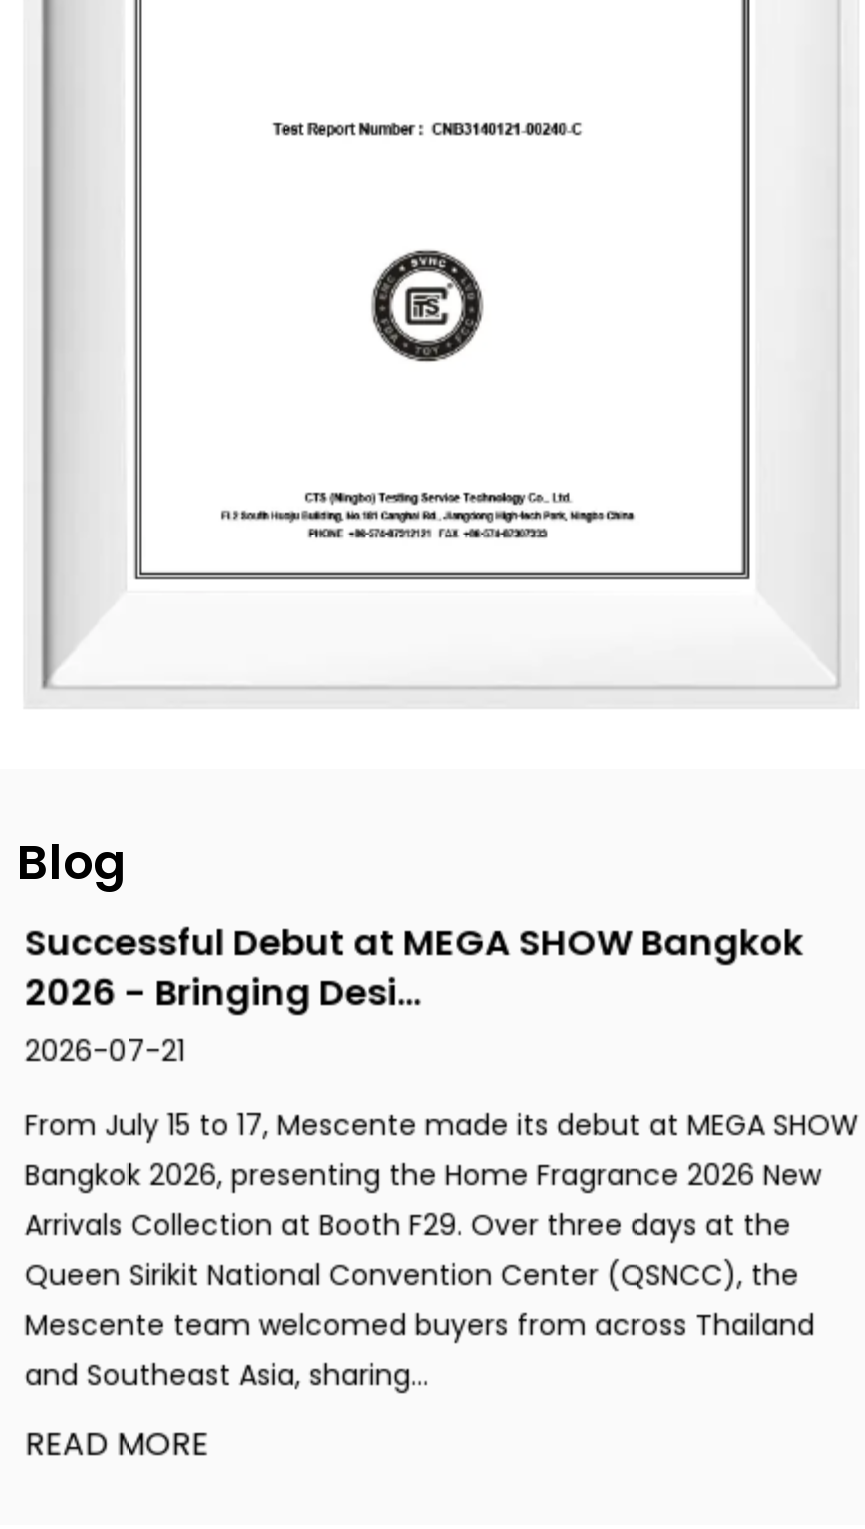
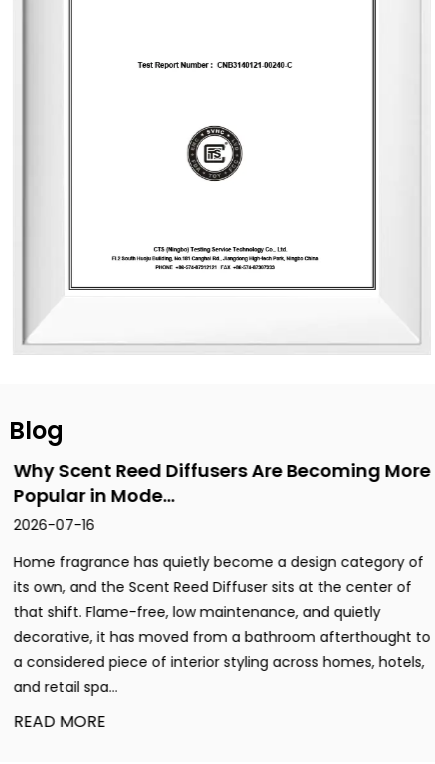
[17,917,795,1071] Successful Debut at MEGA SHOW Bangkok | 2026 - Bringing Desi... | 2026-07-21 -> [9,458,426,535] Why Scent Reed Diffusers Are Becoming More | Popular in Mode... | 2026-07-16
[17,1105,851,1395] From July 15 to 17, Mescente made its debut at MEGA SHOW | Bangkok 2026, presenting the Home Fragrance 2026 New | Arrivals Collection at Booth F29. Over three days at the | Queen Sirikit National Convention Center (QSNCC), the | Mescente team welcomed buyers from across Thailand | and Southeast Asia, sharing... -> [9,552,426,697] Home fragrance has quietly become a design category of | its own, and the Scent Reed Diffuser sits at the center of | that shift. Flame-free, low maintenance, and quietly | decorative, it has moved from a bathroom afterthought to | a considered piece of interior styling across homes, hotels, | and retail spa...

